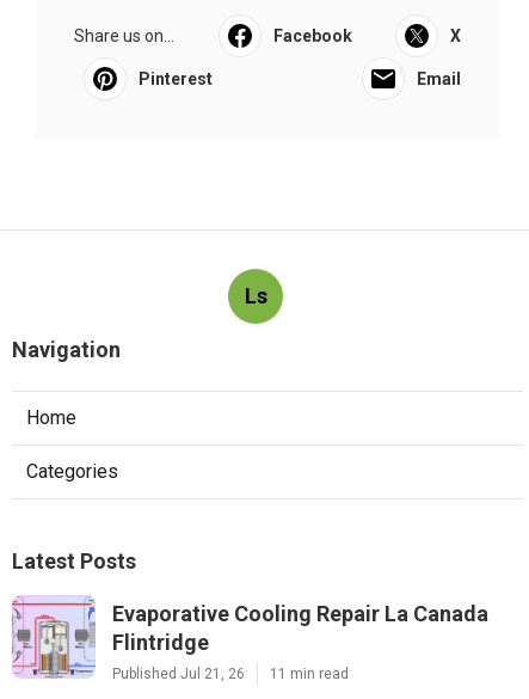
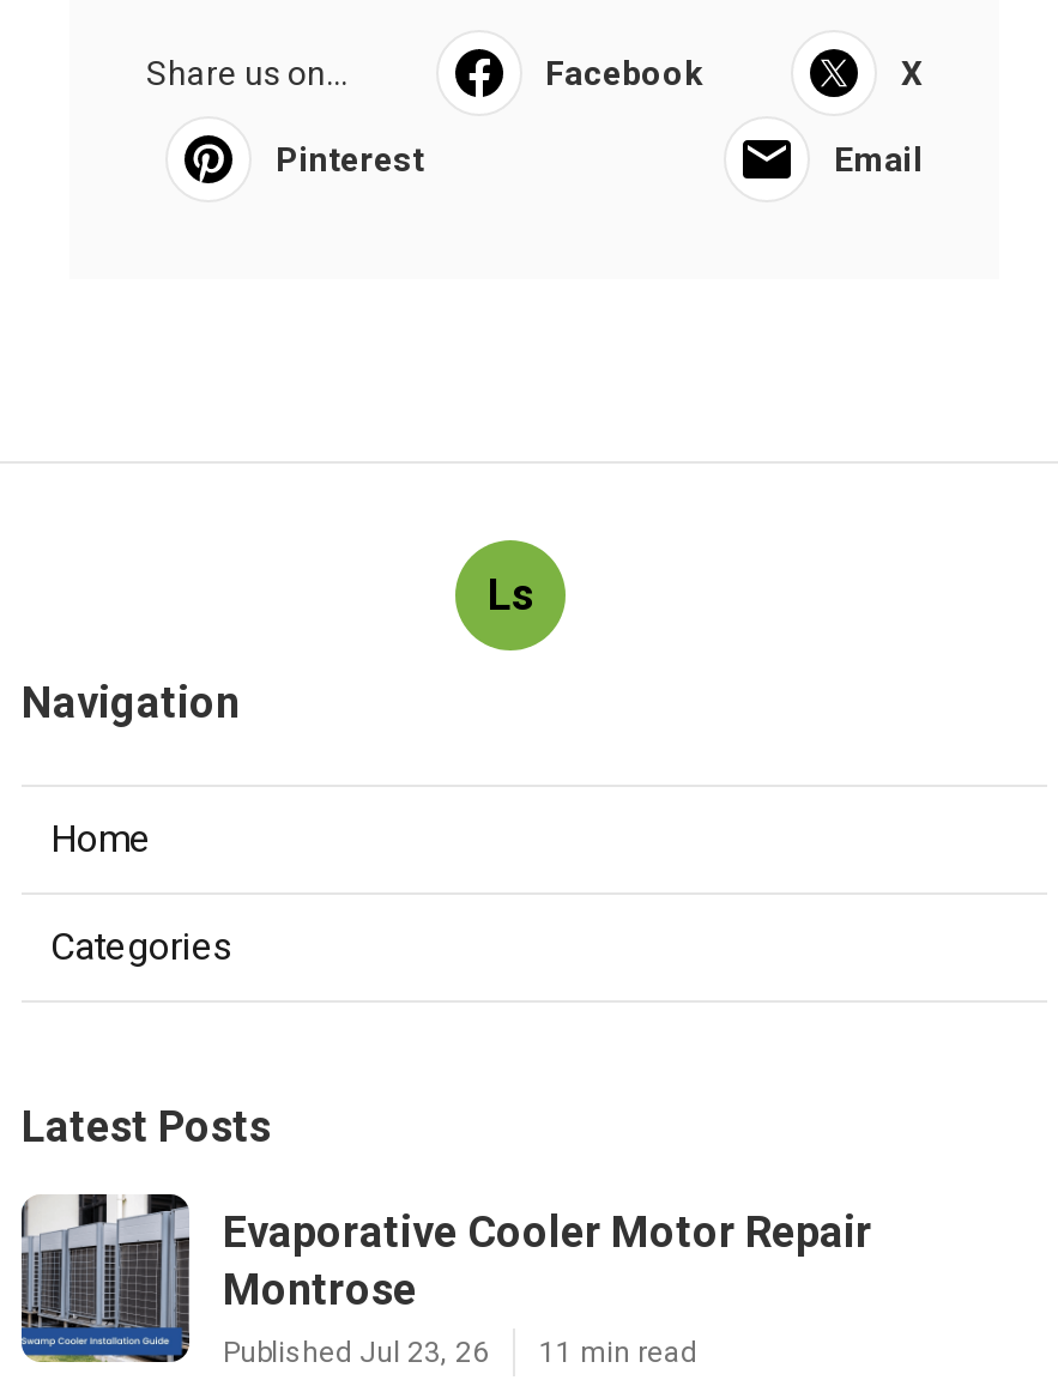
[11,595,488,682] [image] | Evaporative Cooling Repair La Canada | Flintridge | Published Jul 21, 26 -> [19,1192,872,1369] [image] | Evaporative Cooler Motor Repair | Montrose | Published Jul 23, 26

